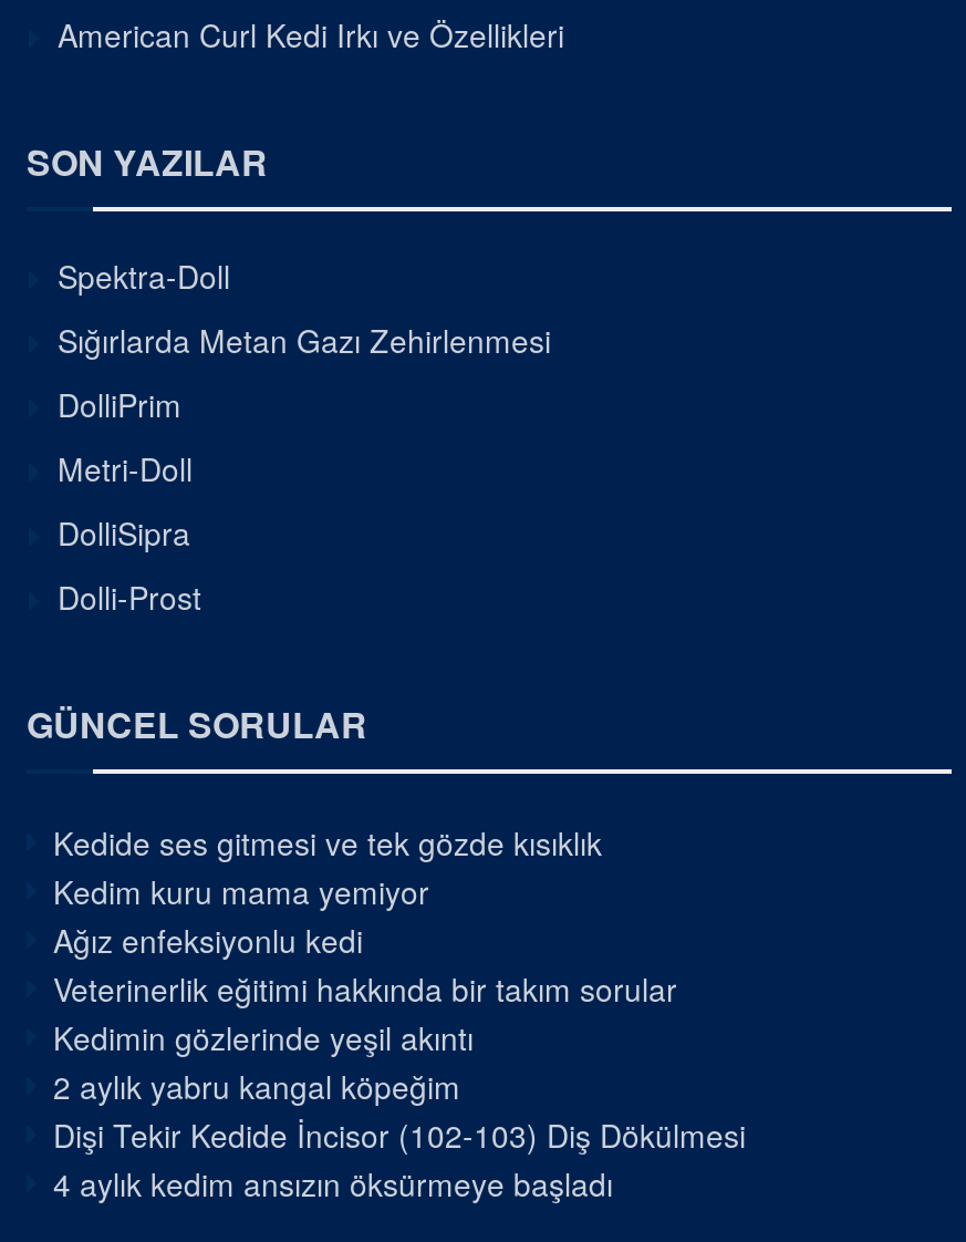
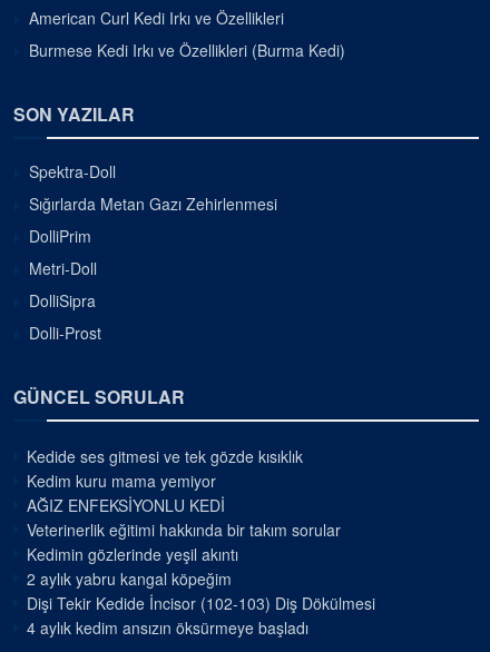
none -> [29,38,345,61] Burmese Kedi Irkı ve Özellikleri (Burma Kedi)
[53,917,363,961] Ağız enfeksiyonlu kedi -> [27,493,225,516] AĞIZ ENFEKSİYONLU KEDİ

